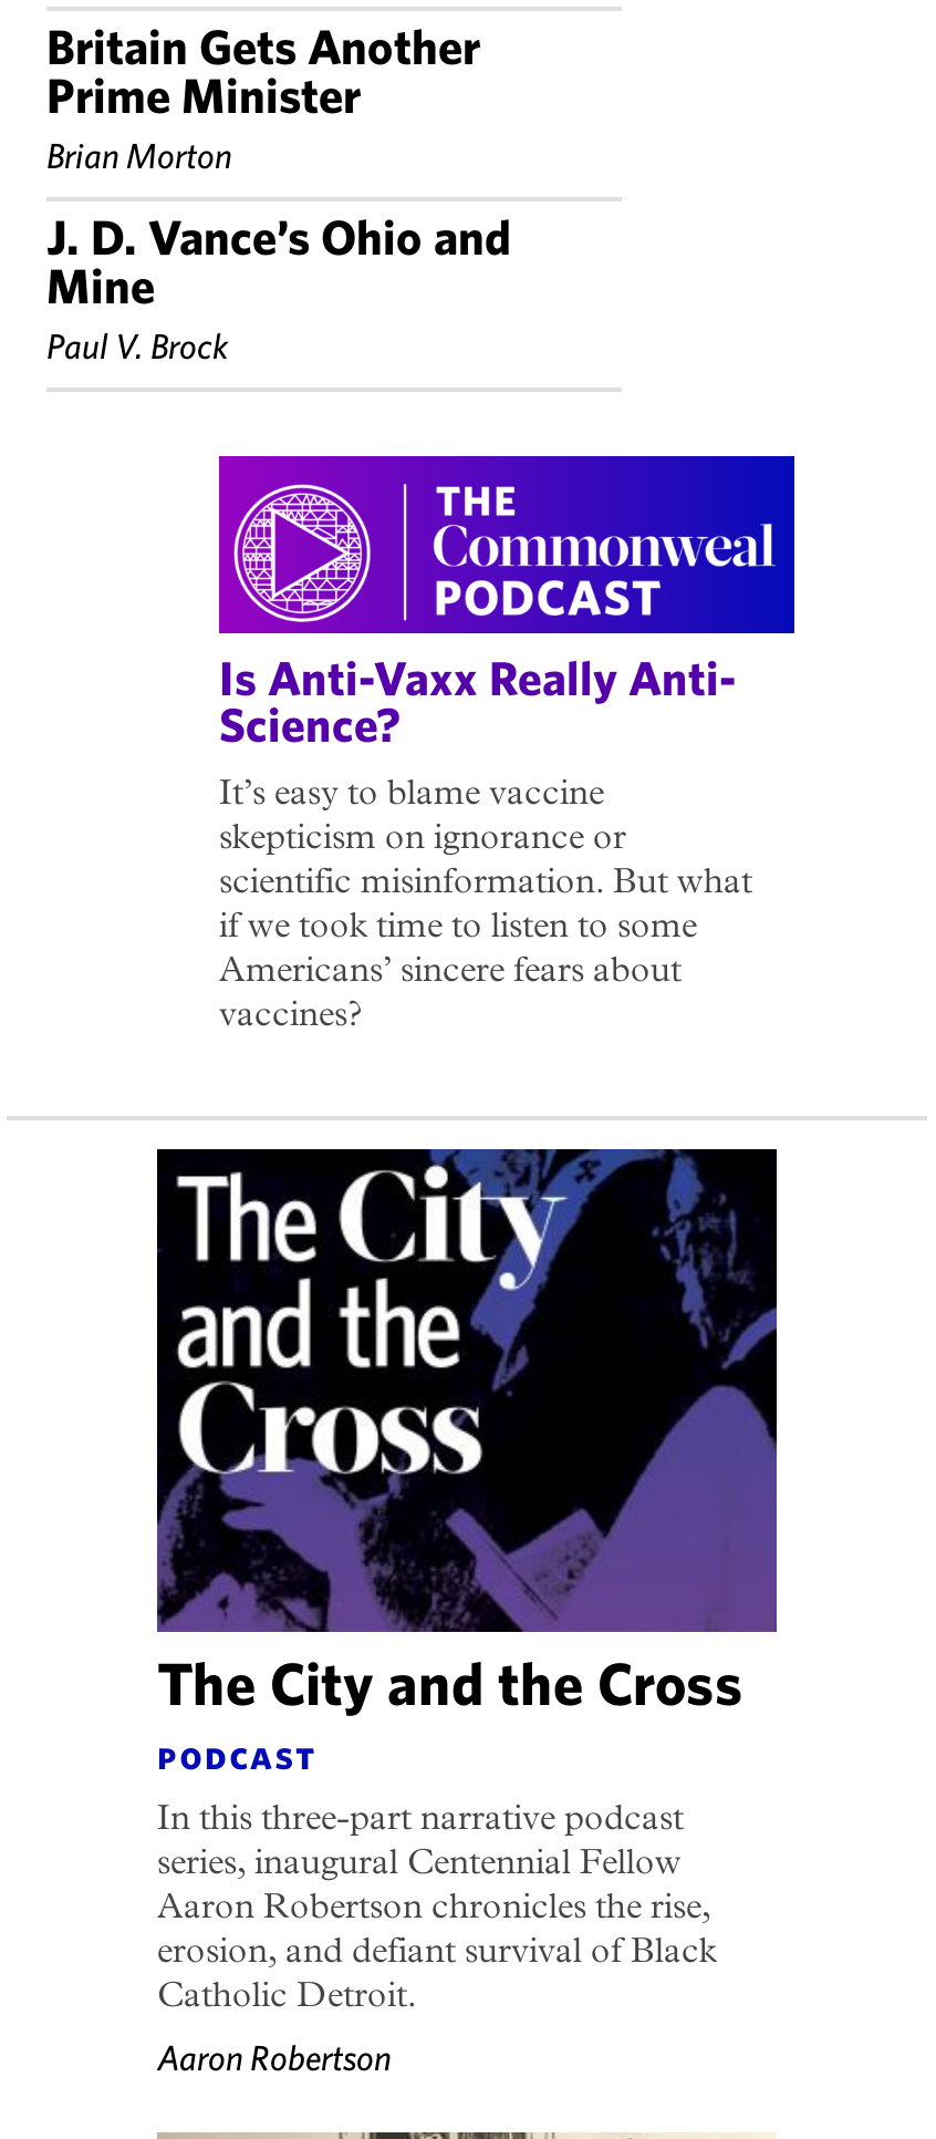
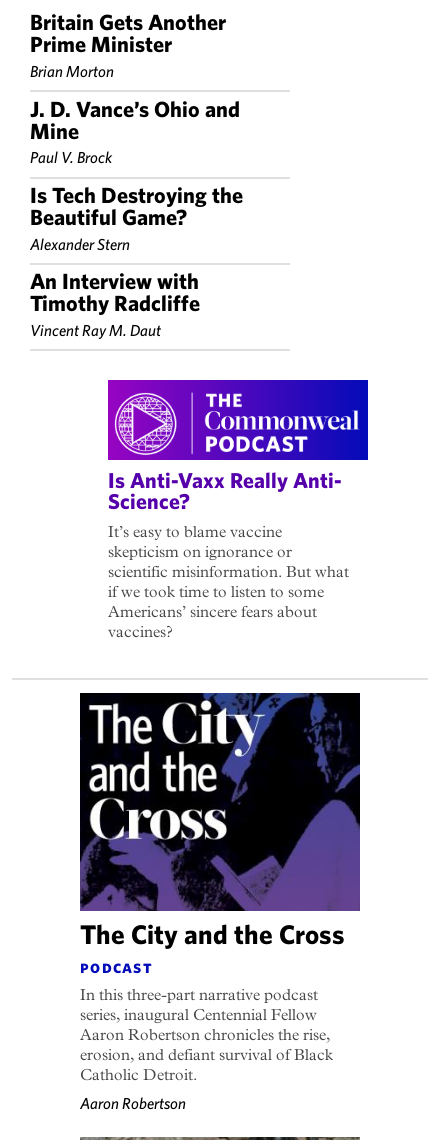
none -> [30,182,243,339] Is Tech Destroying the | Beautiful Game? | Alexander Stern | An Interview with | Timothy Radcliffe | Vincent Ray M. Daut

